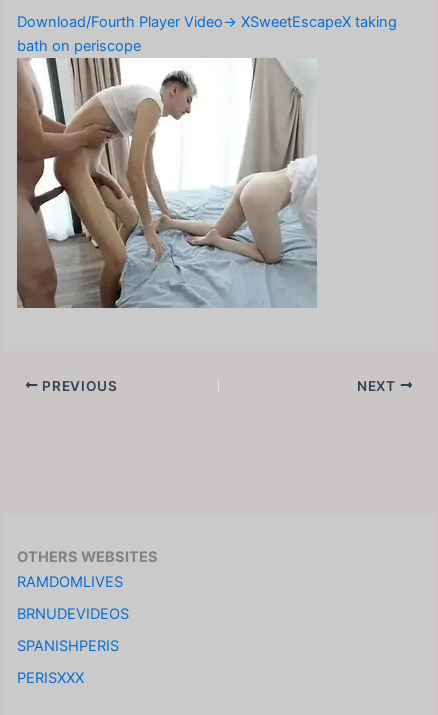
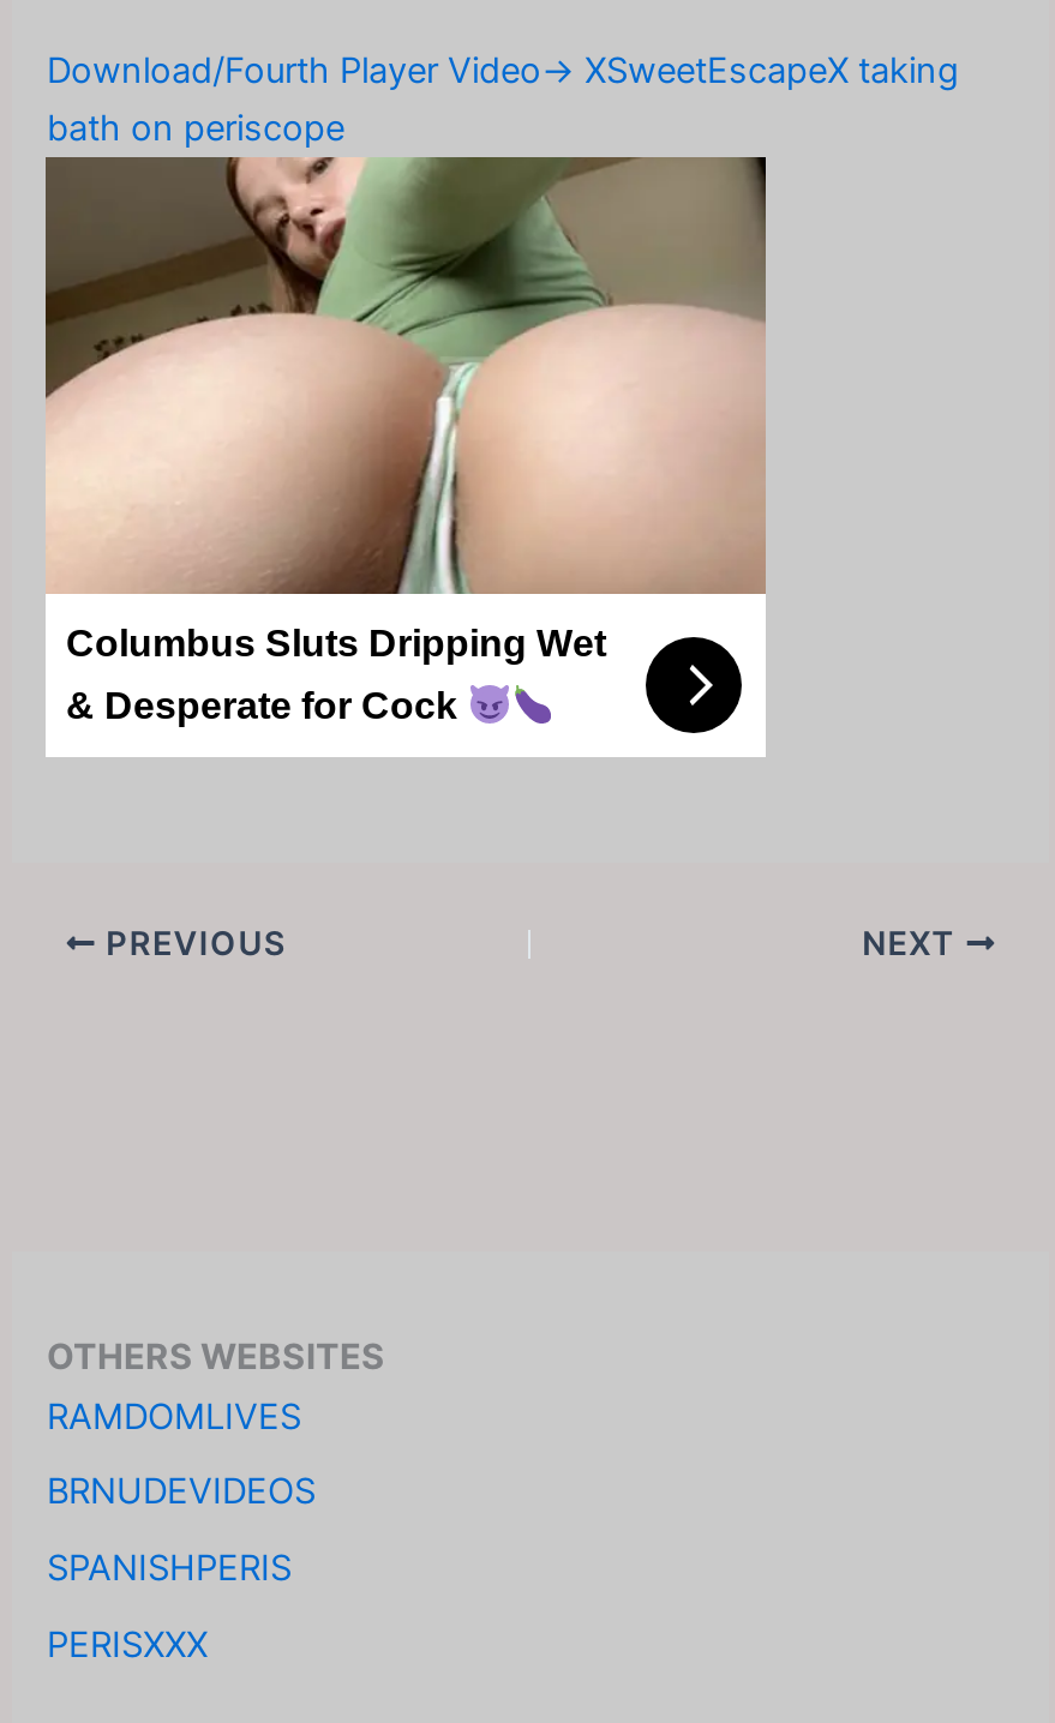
[16,57,318,309] [image] -> [46,154,768,758] [image]
none -> [66,623,606,726] Columbus Sluts Dripping Wet | & Desperate for Cock

